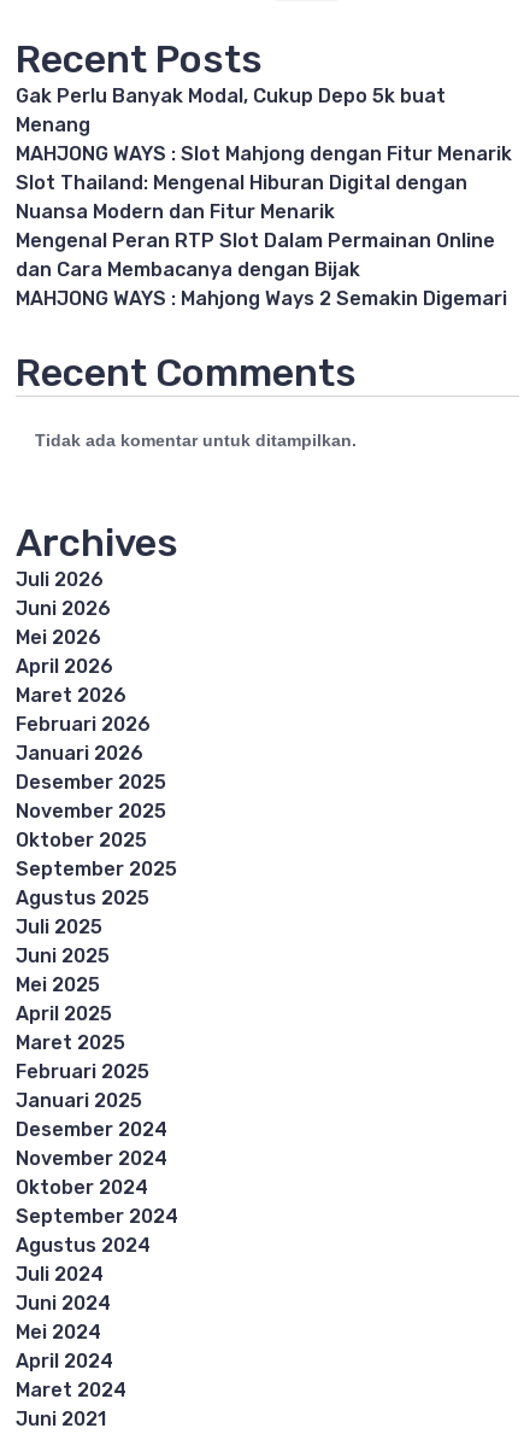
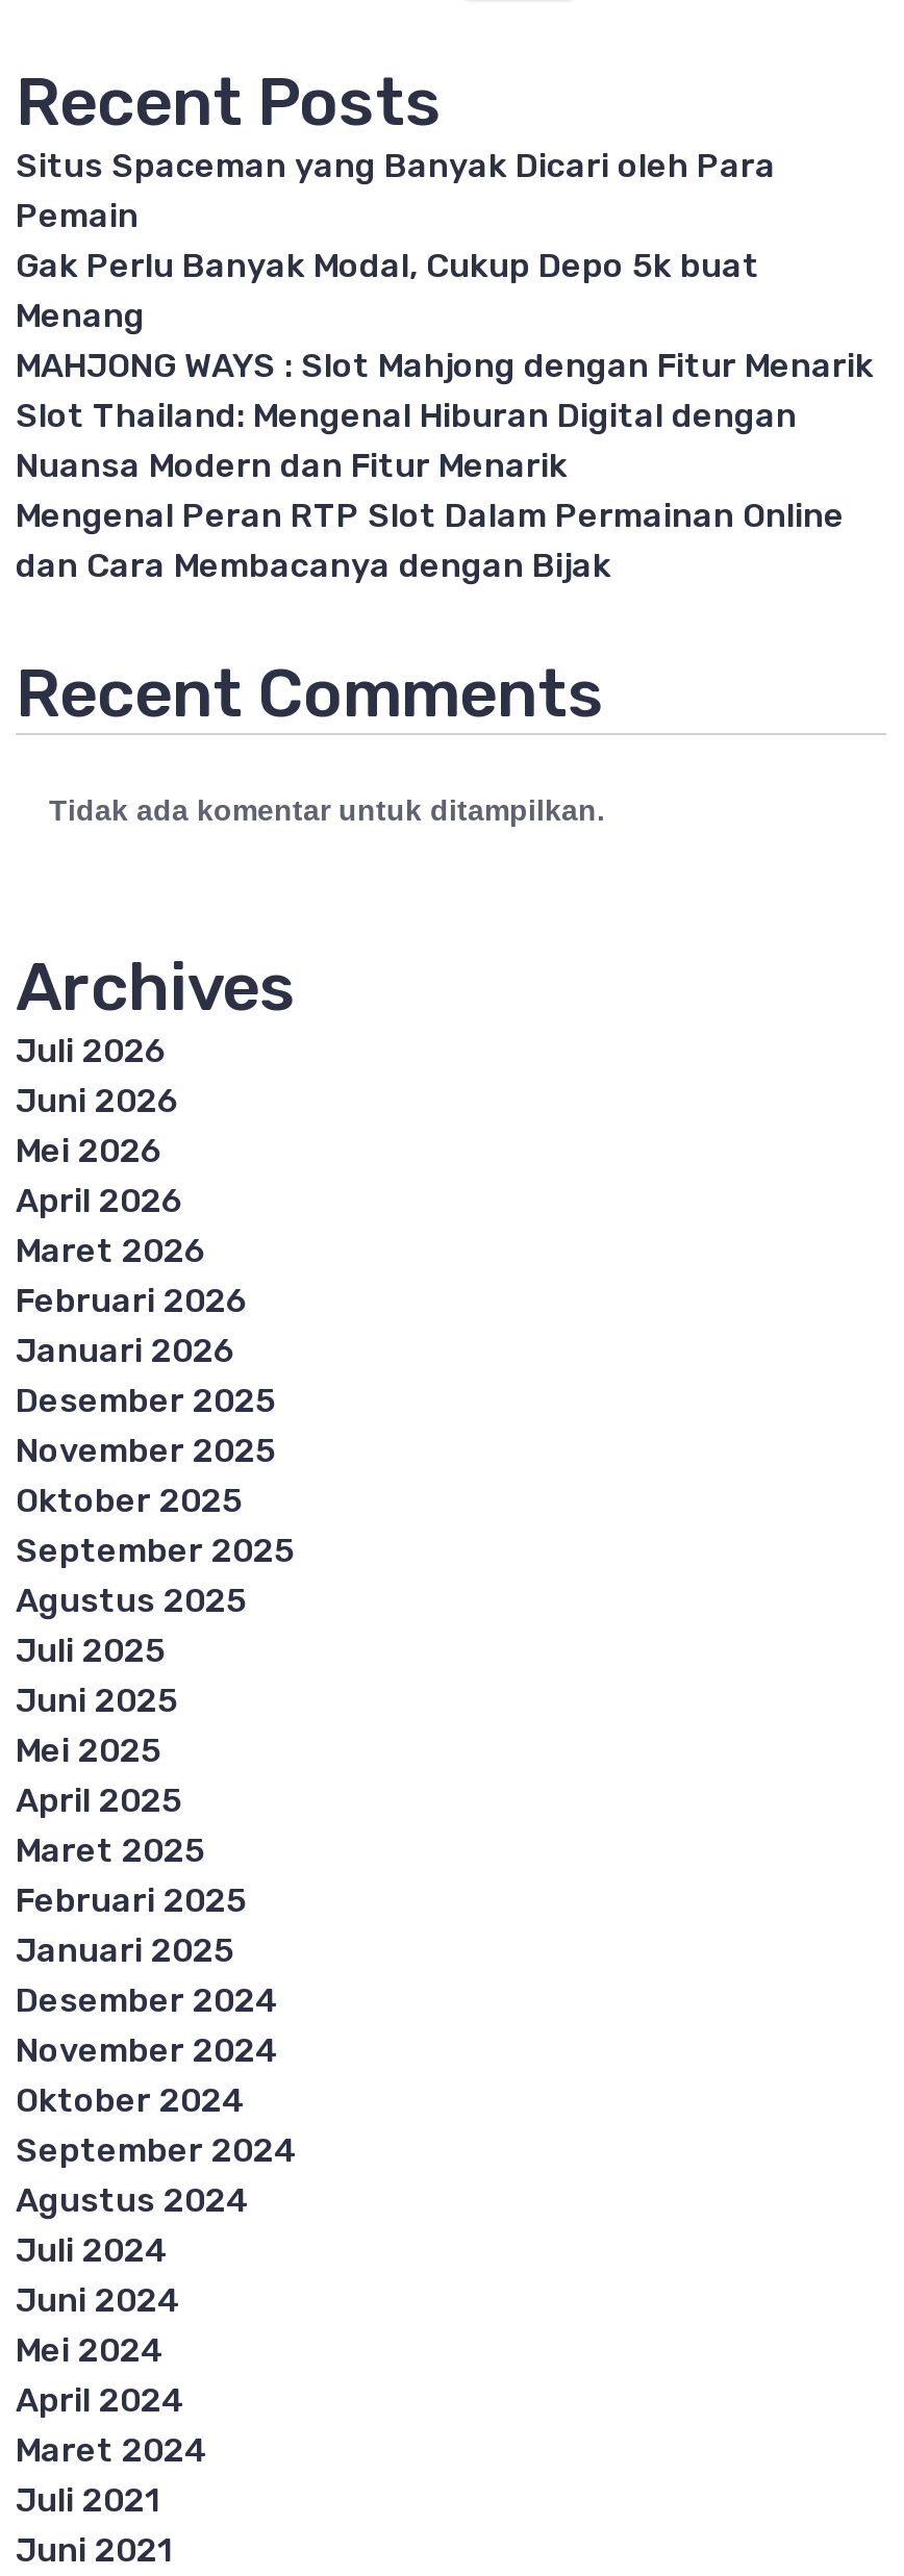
none -> [16,146,776,236] Situs Spaceman yang Banyak Dicari oleh Para | Pemain
[16,287,507,310] MAHJONG WAYS : Mahjong Ways 2 Semakin Digemari -> none
none -> [16,2480,159,2520] Juli 2021

